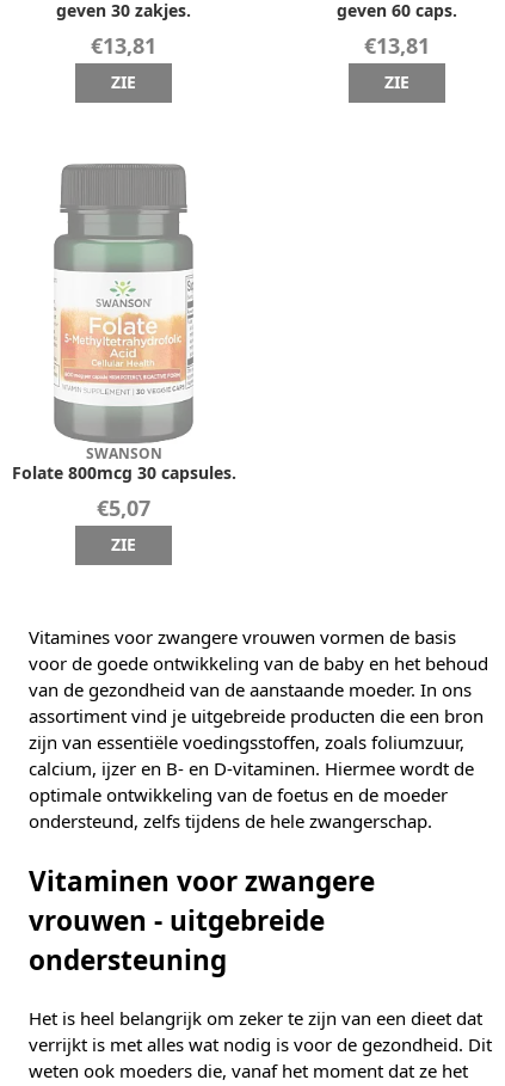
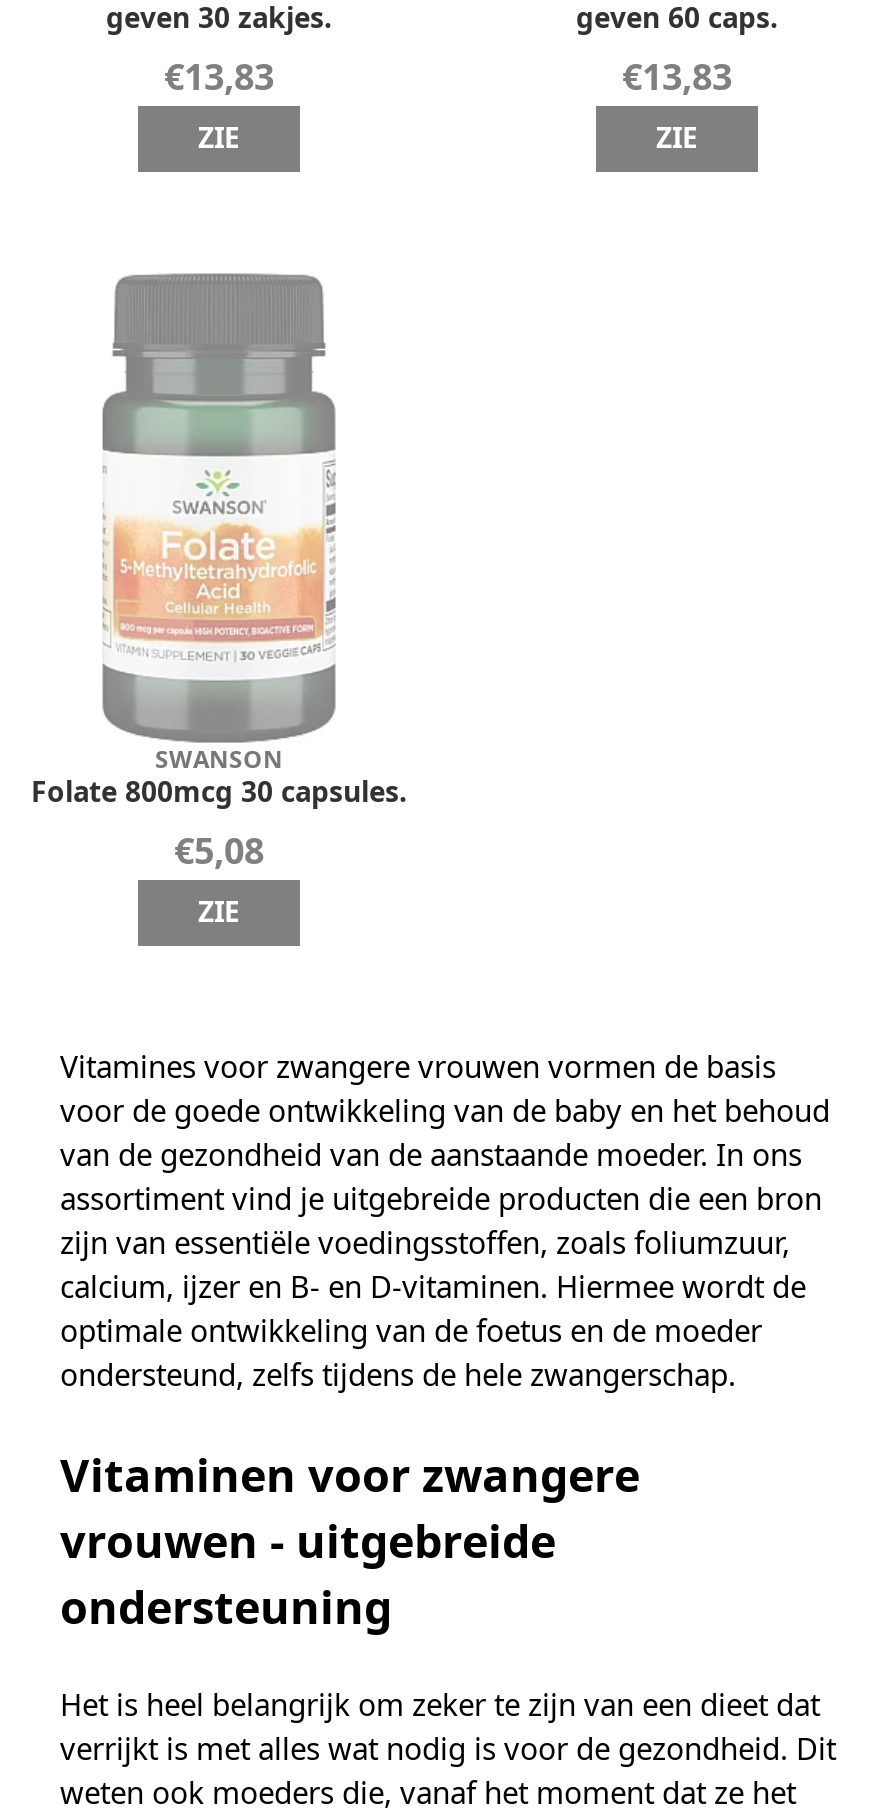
[91,35,156,57] €13,81 -> [164,59,274,95] €13,83
[364,35,430,57] €13,81 -> [622,59,732,95] €13,83
[97,497,150,519] €5,07 -> [174,832,264,868] €5,08

